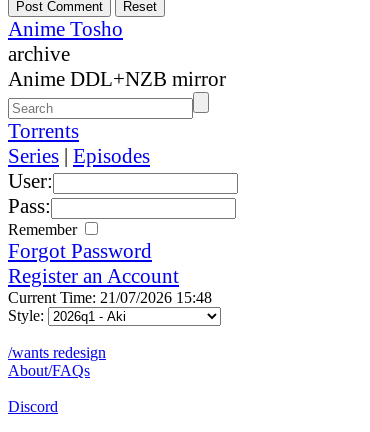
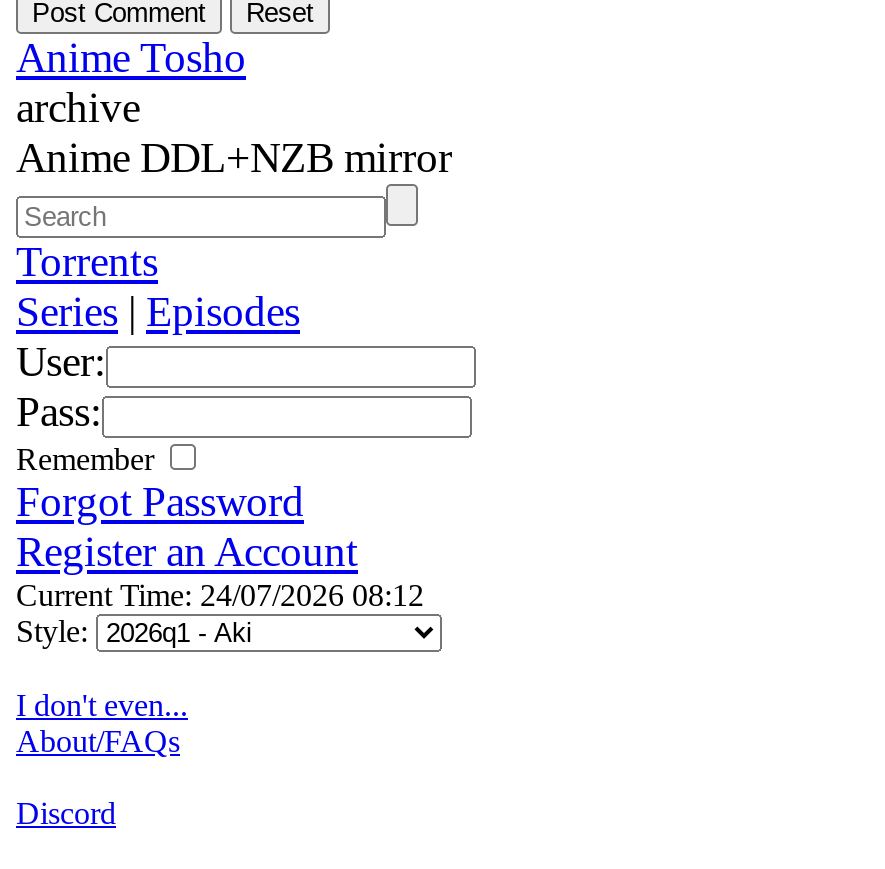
[8,289,212,306] Current Time: 21/07/2026 15:48 -> [16,578,424,612] Current Time: 24/07/2026 08:12
[8,344,106,361] /wants redesign -> [16,688,188,722] I don't even...

